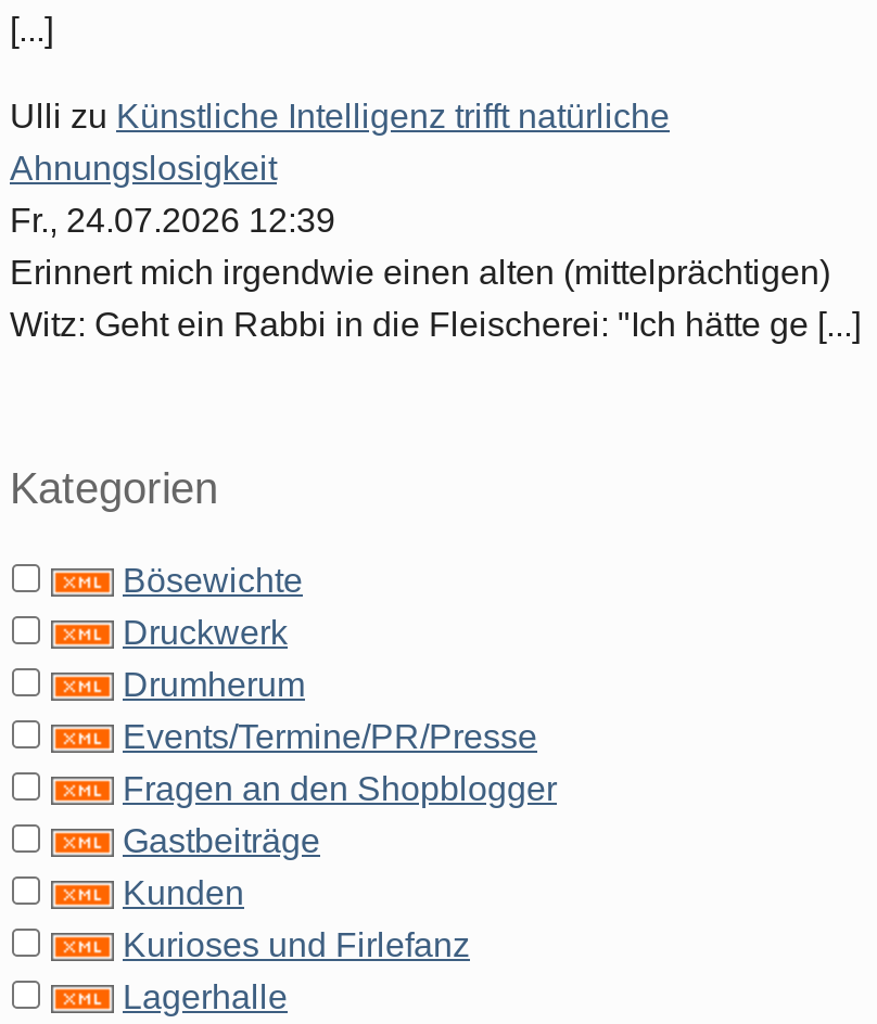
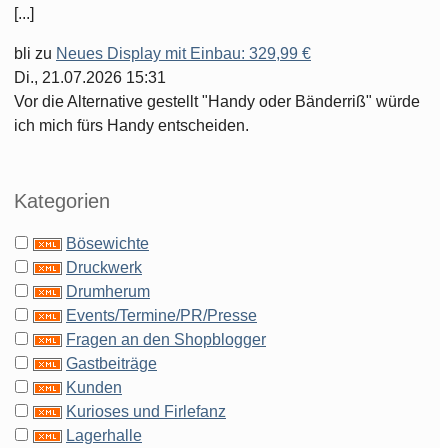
[10,97,861,342] Ulli zu Künstliche Intelligenz trifft natürliche | Ahnungslosigkeit | Fr., 24.07.2026 12:39 | Erinnert mich irgendwie einen alten (mittelprächtigen) | Witz: Geht ein Rabbi in die Fleischerei: "Ich hätte ge [...] -> [14,45,420,134] bli zu Neues Display mit Einbau: 329,99 € | Di., 21.07.2026 15:31 | Vor die Alternative gestellt "Handy oder Bänderriß" würde | ich mich fürs Handy entscheiden.

